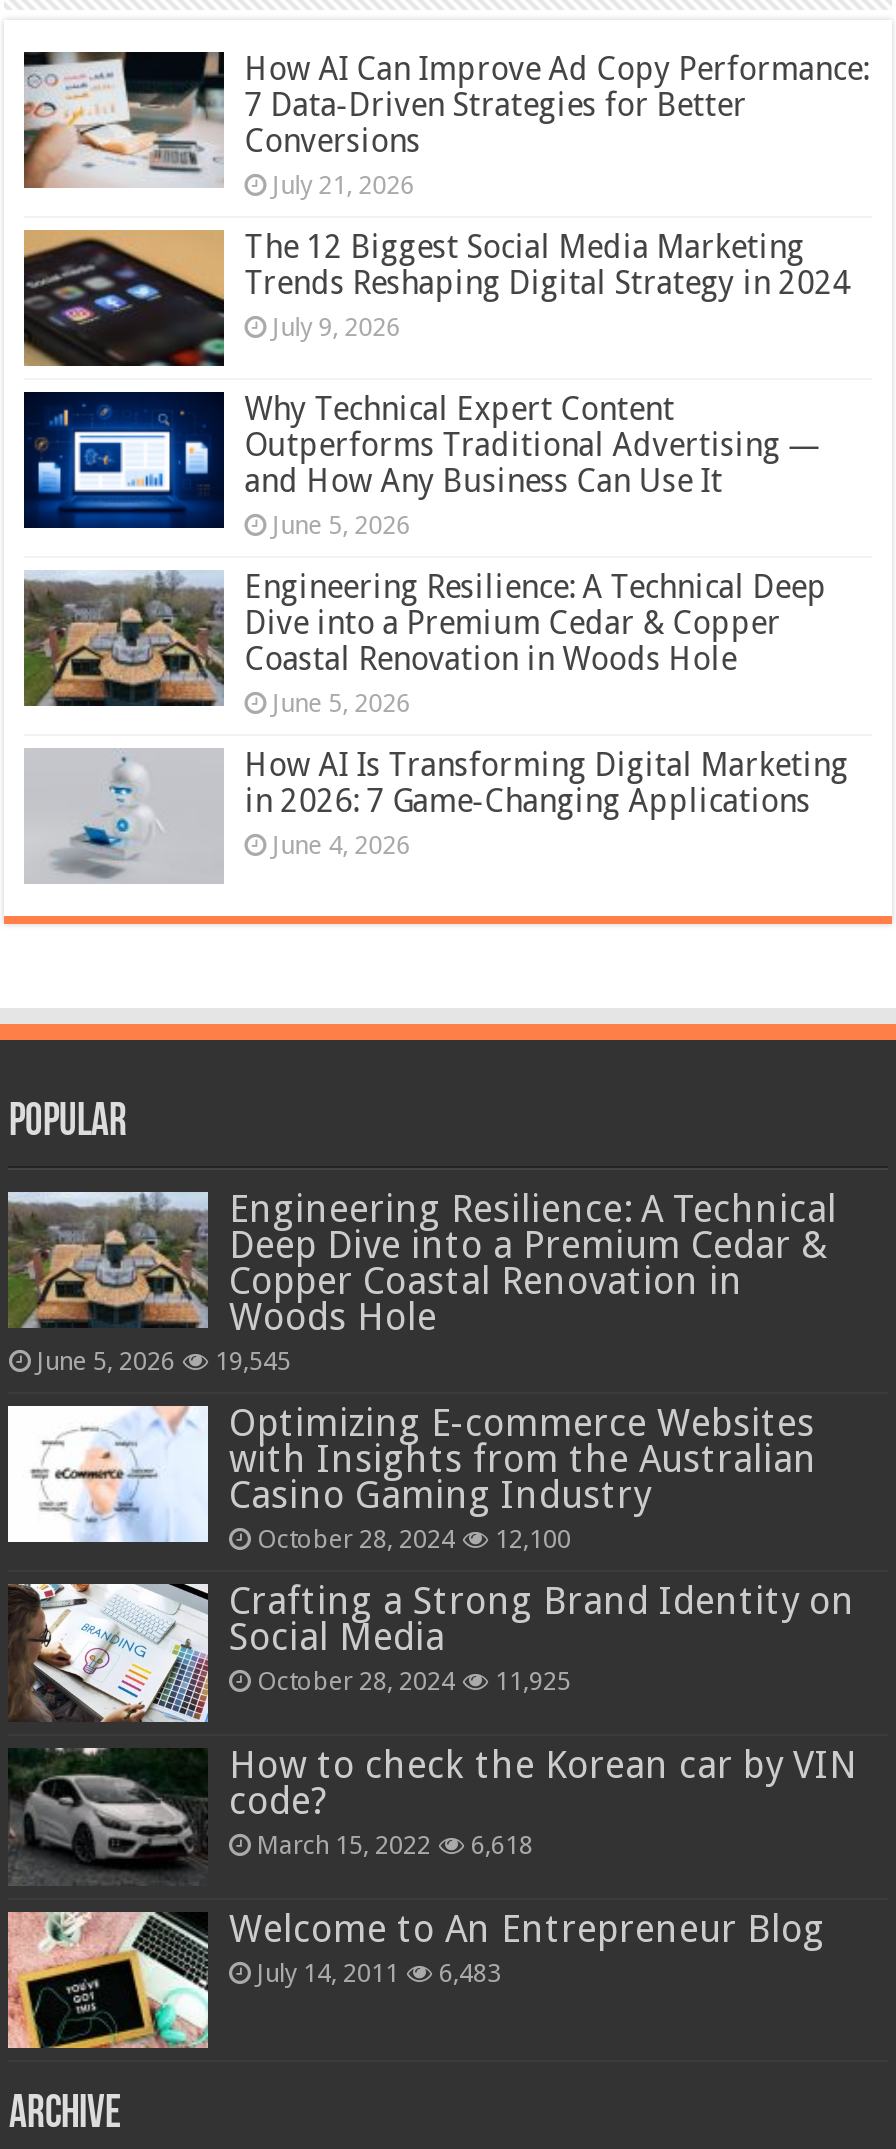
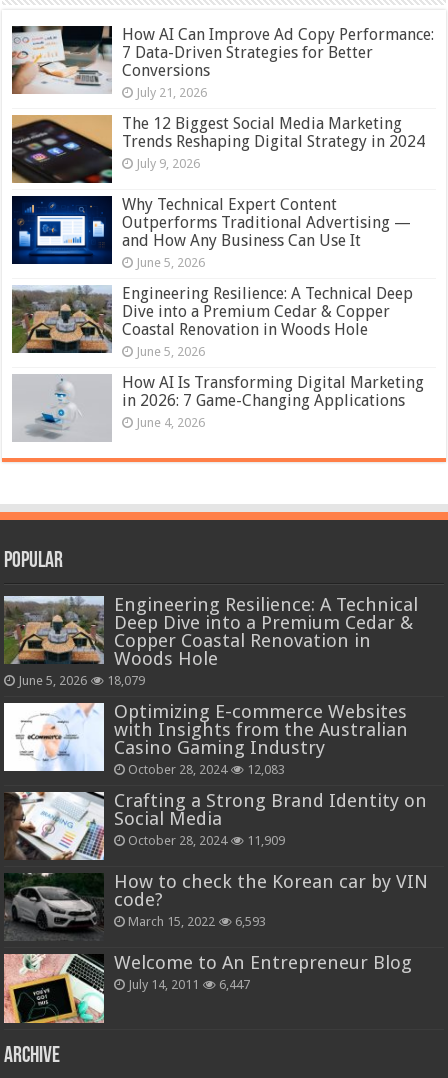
[37,1346,291,1376] June 5, 2026 19,545 -> [18,673,145,688] June 5, 2026 18,079
[257,1524,571,1554] October 28, 2024 12,100 -> [128,762,285,777] October 28, 2024 12,083
[257,1666,571,1696] October 28, 2024 11,925 -> [128,833,285,848] October 28, 2024 11,909
[257,1831,533,1861] March 15, 2022 6,618 -> [128,914,266,929] March 15, 2022 6,593
[257,1957,501,1987] July 14, 2011 6,483 -> [128,977,250,992] July 14, 2011 6,447

